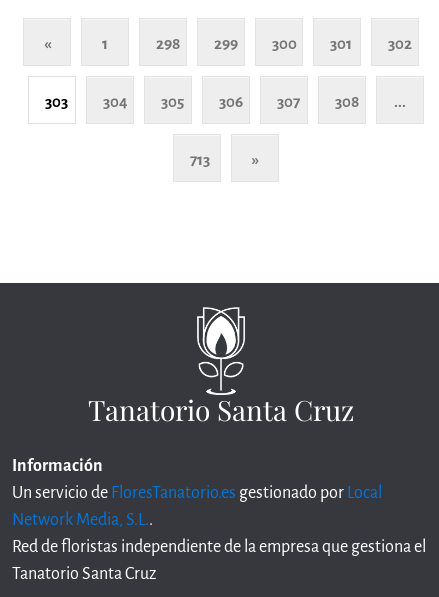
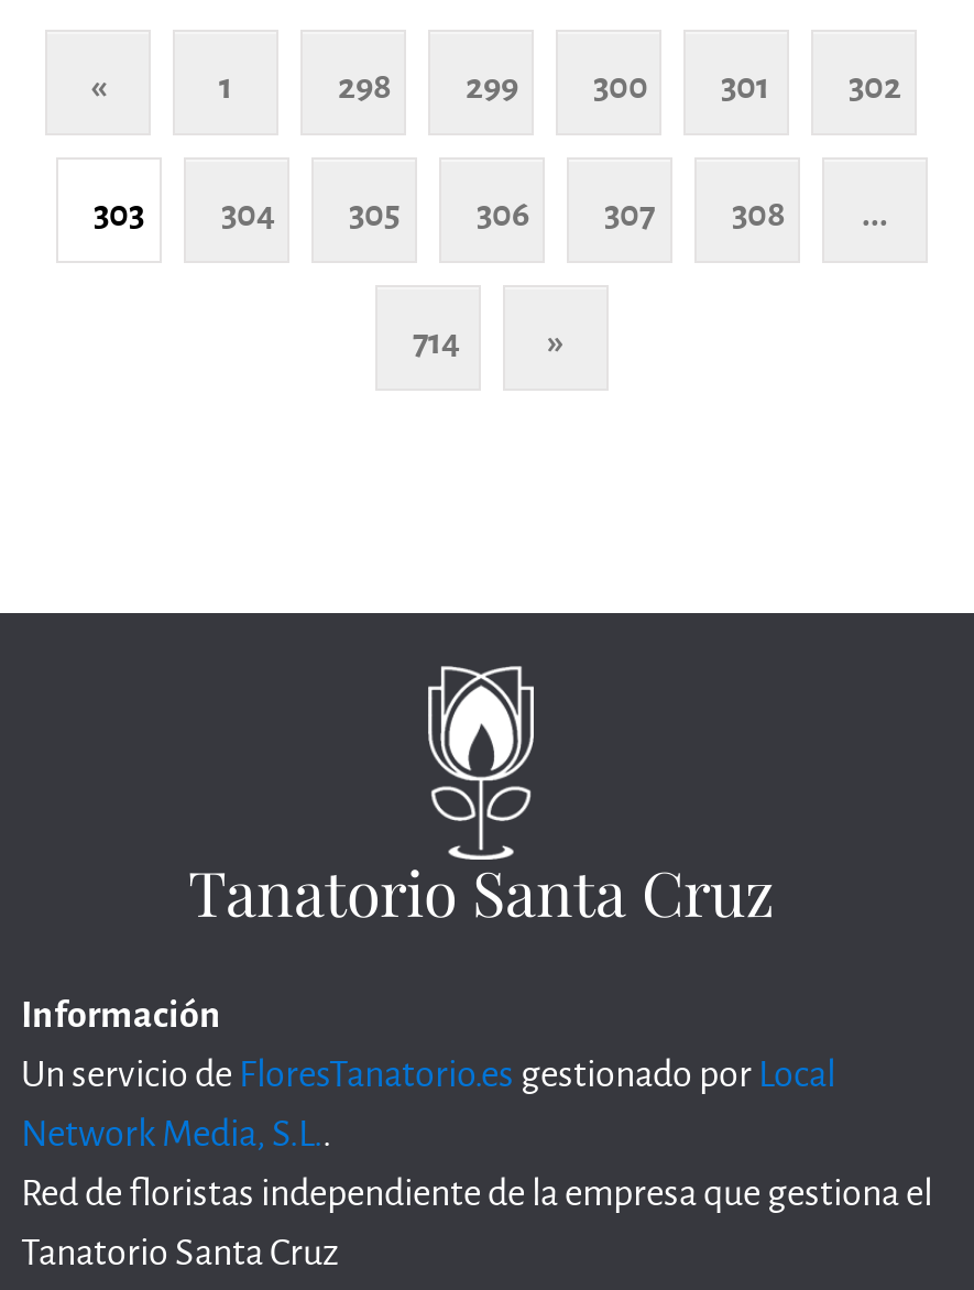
[190,151,210,168] 713 -> [413,322,461,360] 714

